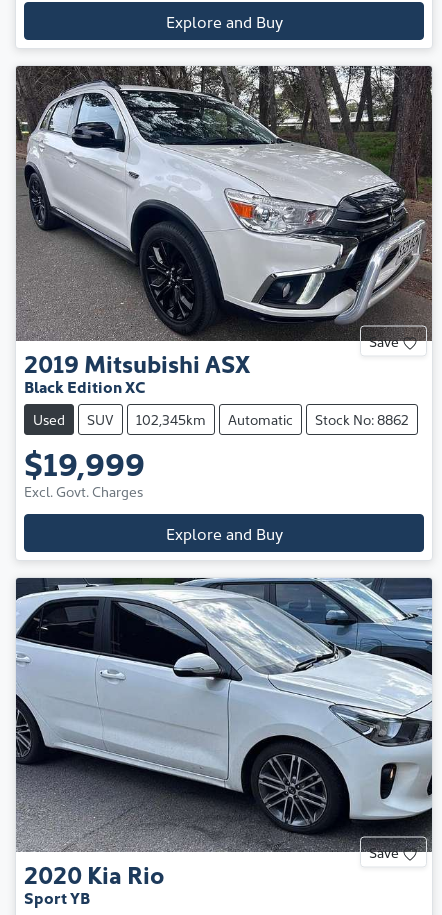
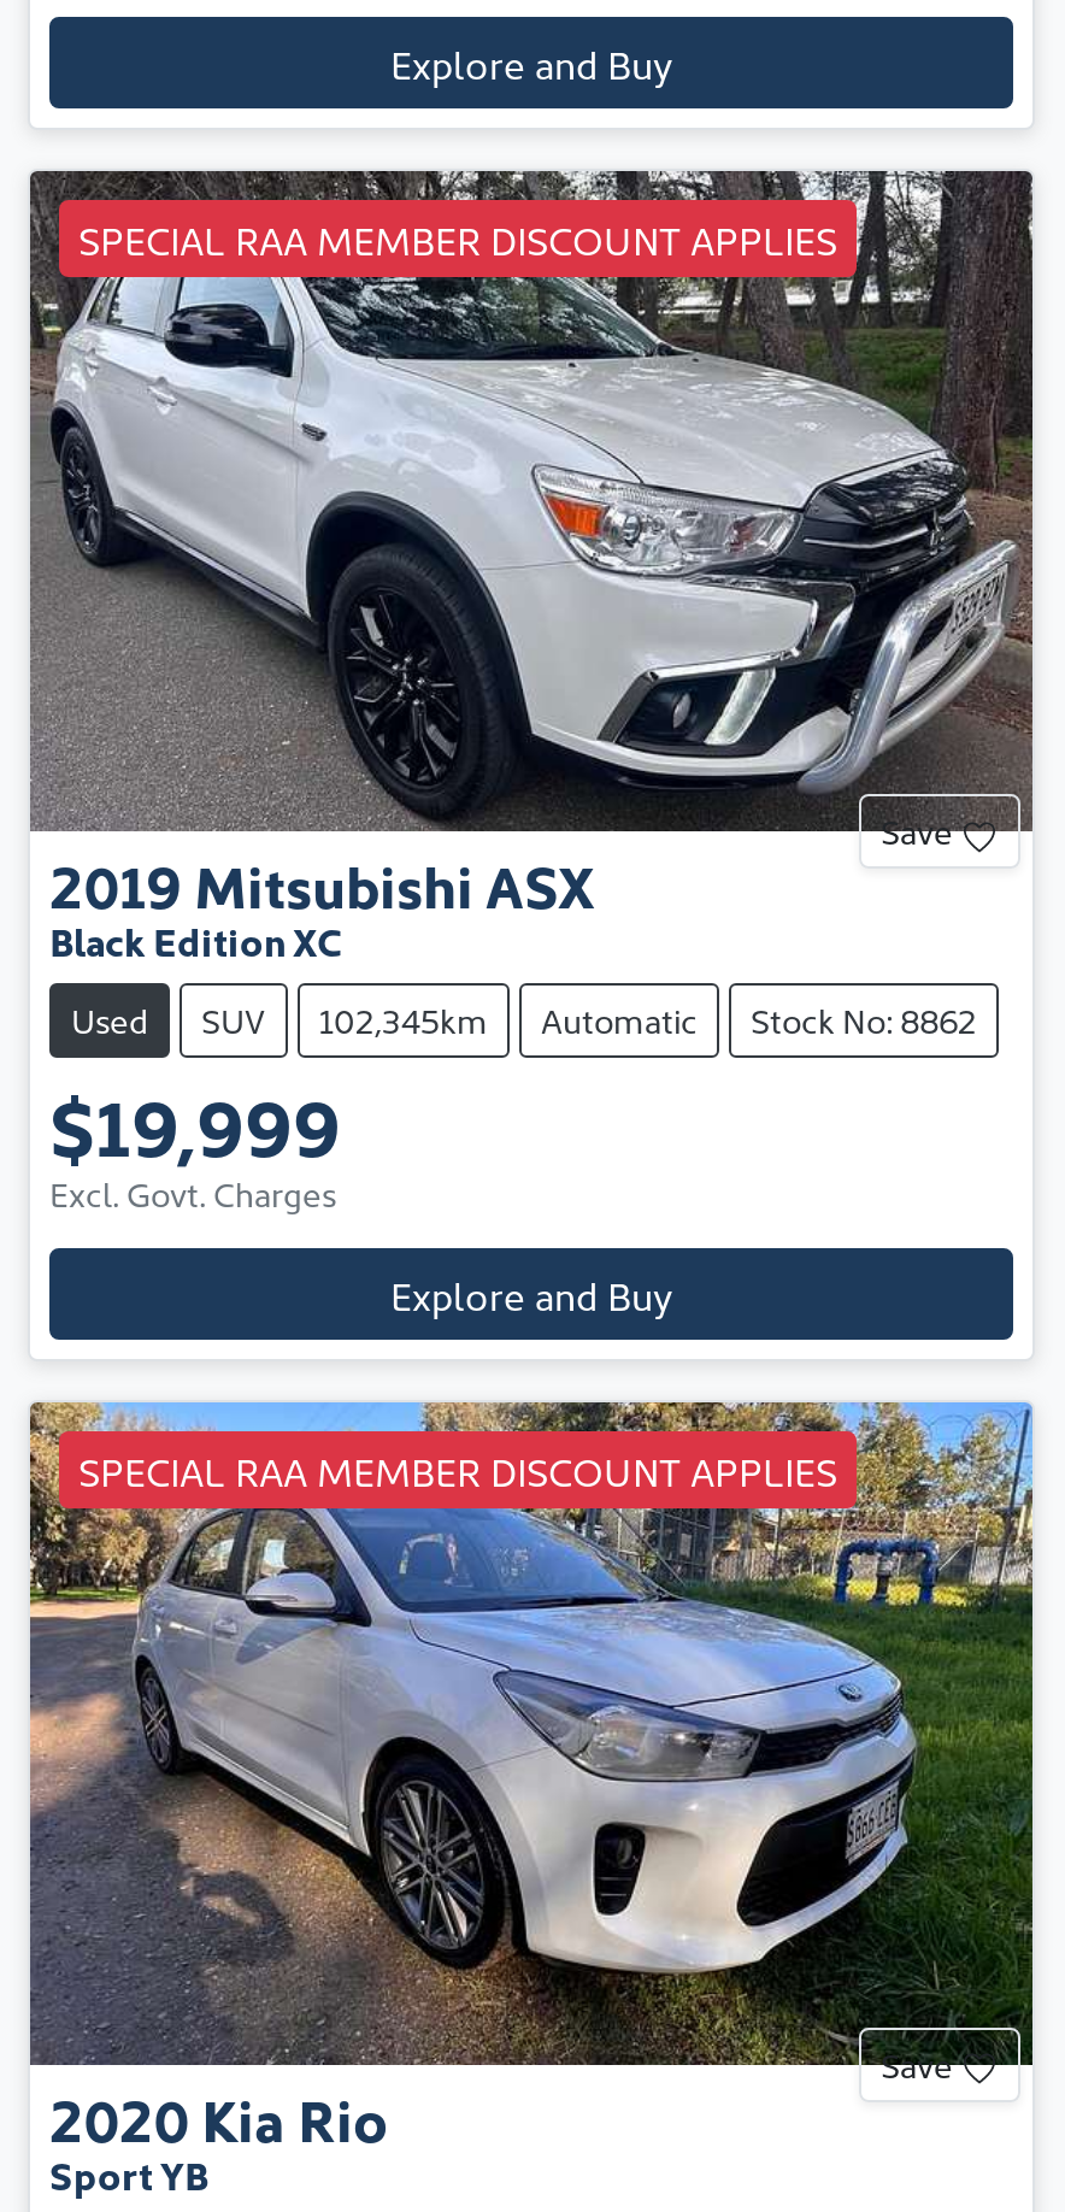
none -> [78,210,837,263] SPECIAL RAA MEMBER DISCOUNT APPLIES
none -> [78,1443,837,1496] SPECIAL RAA MEMBER DISCOUNT APPLIES
[15,577,433,852] [image] -> [28,1400,1035,2065] [image]

